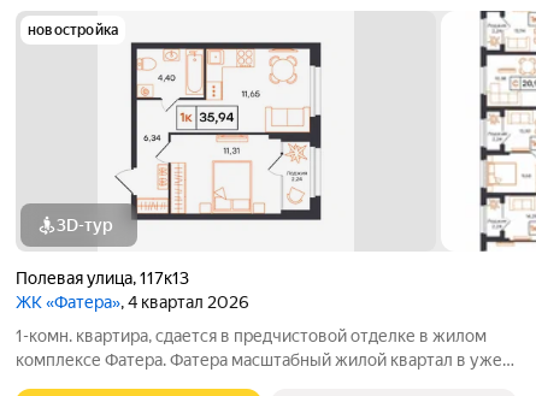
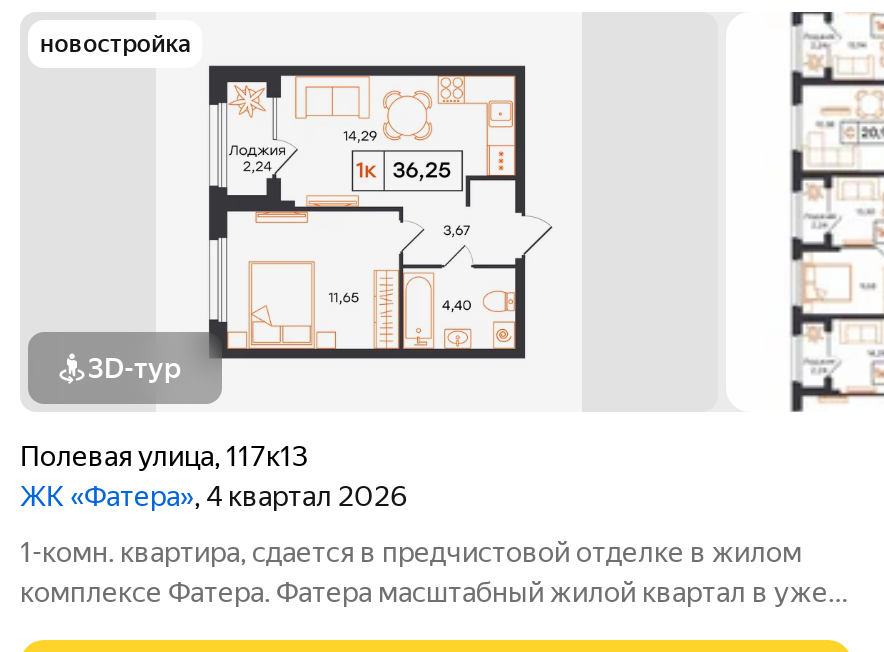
[114,41,323,221] [image] -> [208,64,552,360] [image]

